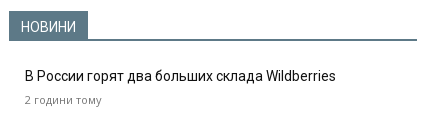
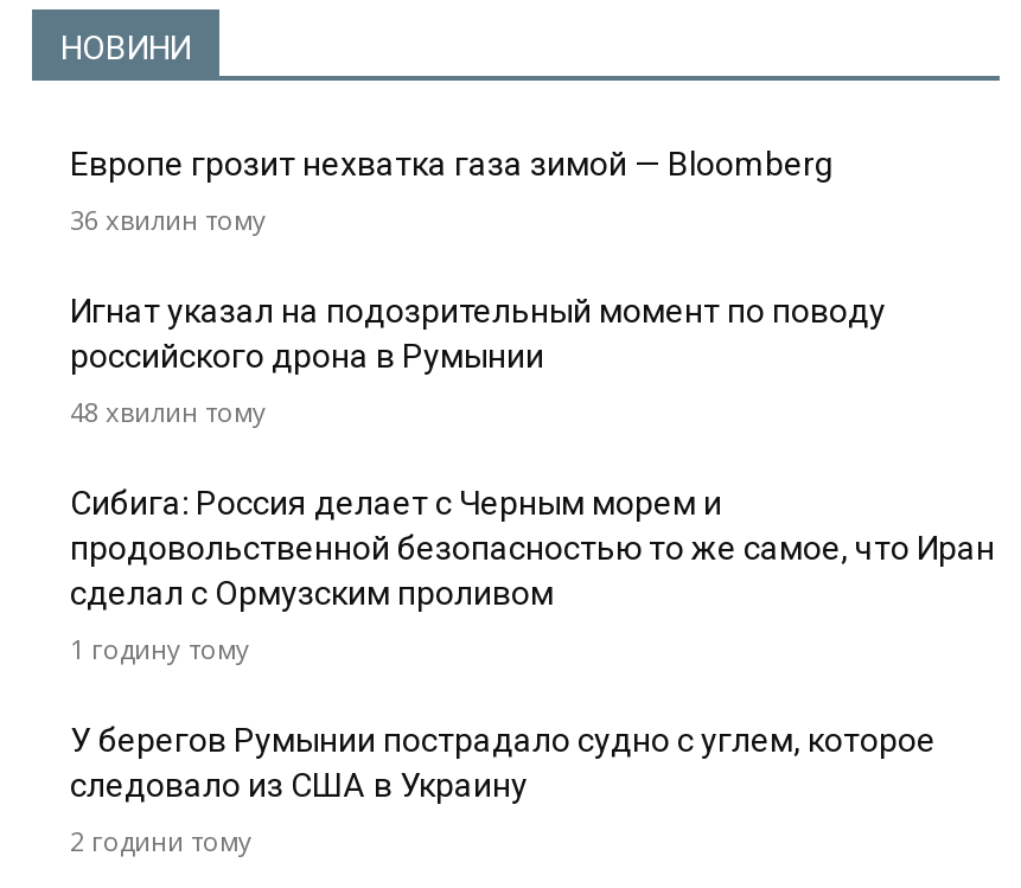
[25,68,336,84] В России горят два больших склада Wildberries -> [70,145,995,804] Европе грозит нехватка газа зимой — Bloomberg | 36 хвилин тому | Игнат указал на подозрительный момент по поводу | российского дрона в Румынии | 48 хвилин тому | Сибига: Россия делает с Черным морем и | продовольственной безопасностью то же самое, что Иран | сделал с Ормузским проливом | 1 годину тому | У берегов Румынии пострадало судно с углем, которое | следовало из США в Украину

